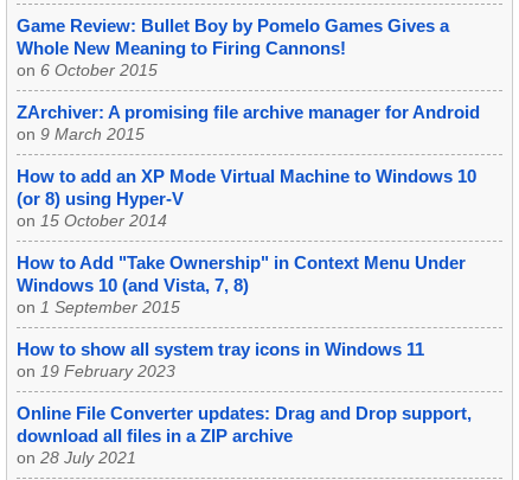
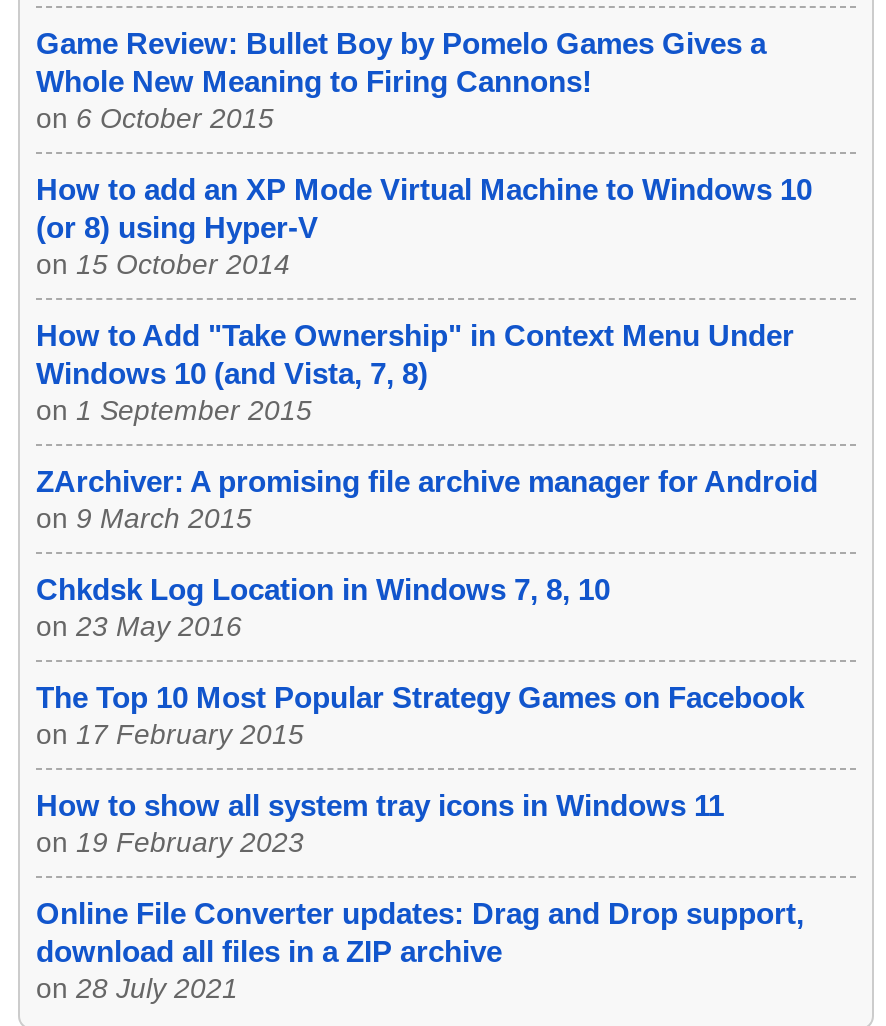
moved [17,101,480,143] -> [36,463,818,533]: ZArchiver: A promising file archive manager for Android | on 9 March 2015
moved [17,165,476,316] -> [36,171,812,425]: How to add an XP Mode Virtual Machine to Windows 10 | (or 8) using Hyper-V | on 15 October 2014 | How to Add "Take Ownership" in Context Menu Under | Windows 10 (and Vista, 7, 8) | on 1 September 2015
none -> [36,571,804,749] Chkdsk Log Location in Windows 7, 8, 10 | on 23 May 2016 | The Top 10 Most Popular Strategy Games on Facebook | on 17 February 2015

